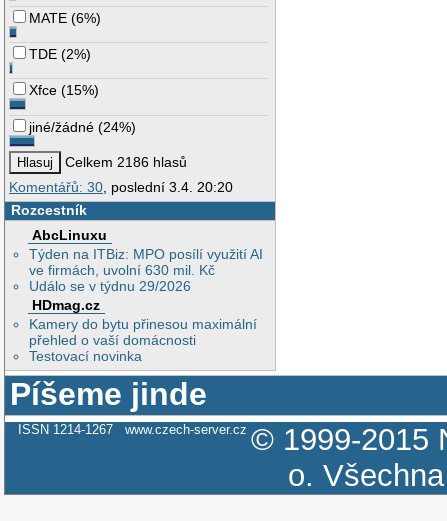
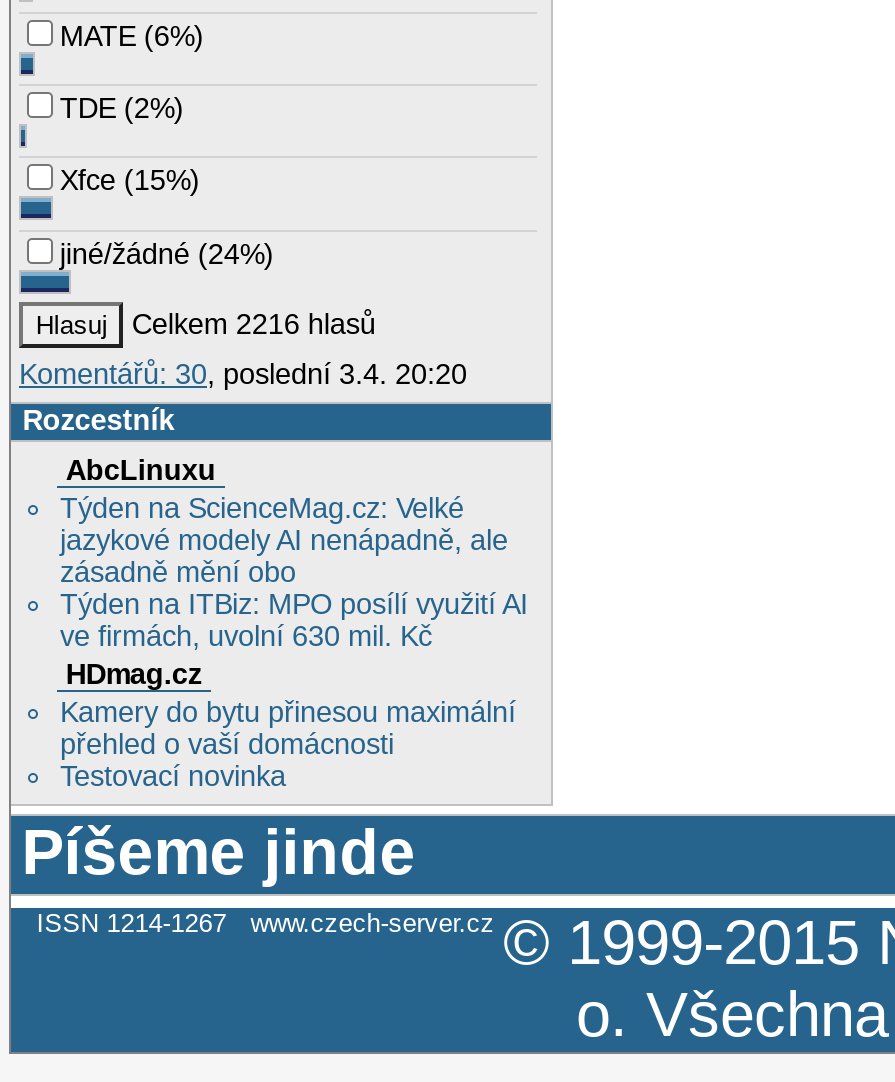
[61,154,187,170] Celkem 2186 hlasů -> [124,308,376,340] Celkem 2216 hlasů
none -> [60,492,508,588] Týden na ScienceMag.cz: Velké | jazykové modely AI nenápadně, ale | zásadně mění obo
moved [29,246,263,278] -> [60,588,528,652]: Týden na ITBiz: MPO posílí využití AI | ve firmách, uvolní 630 mil. Kč
[29,278,191,294] Událo se v týdnu 29/2026 -> none

